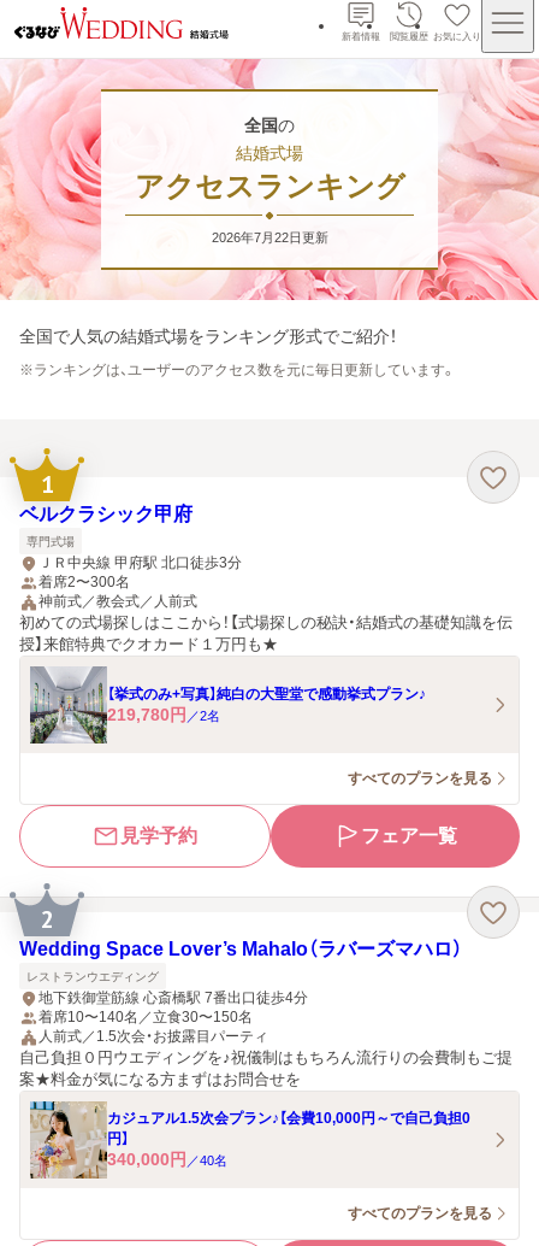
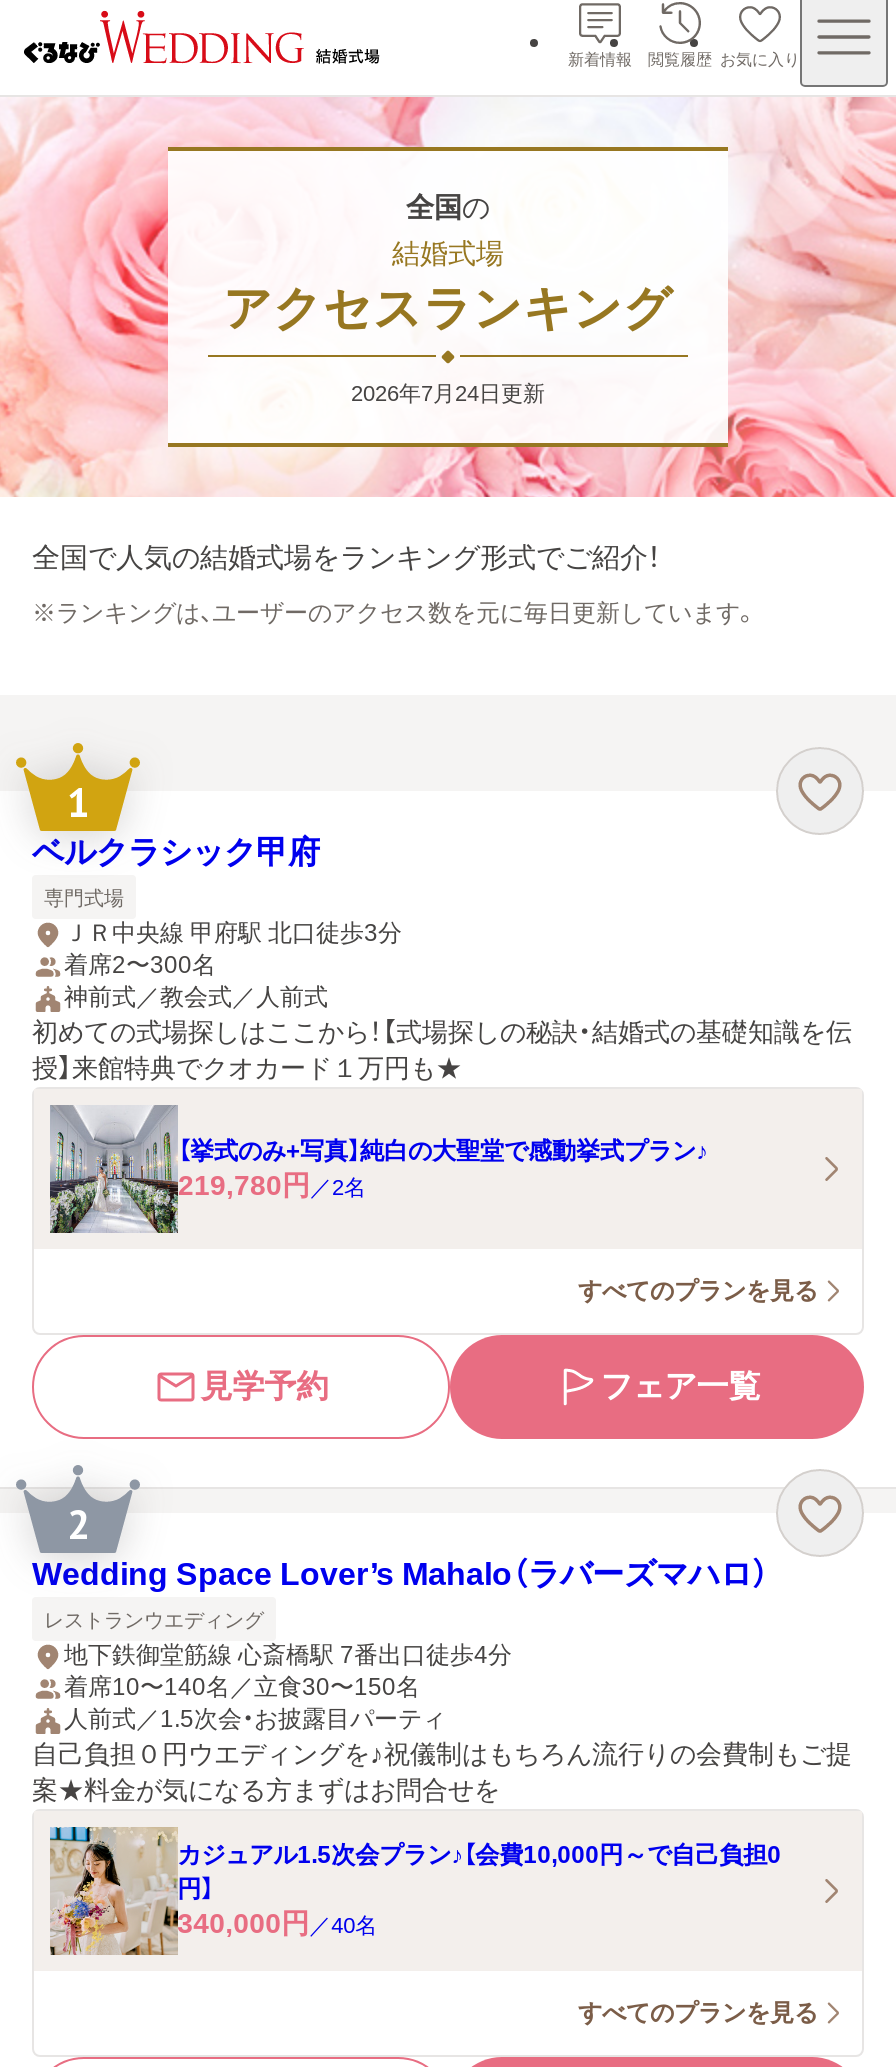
[211,230,328,244] 2026年7月22日更新 -> [351,380,545,404] 2026年7月24日更新

